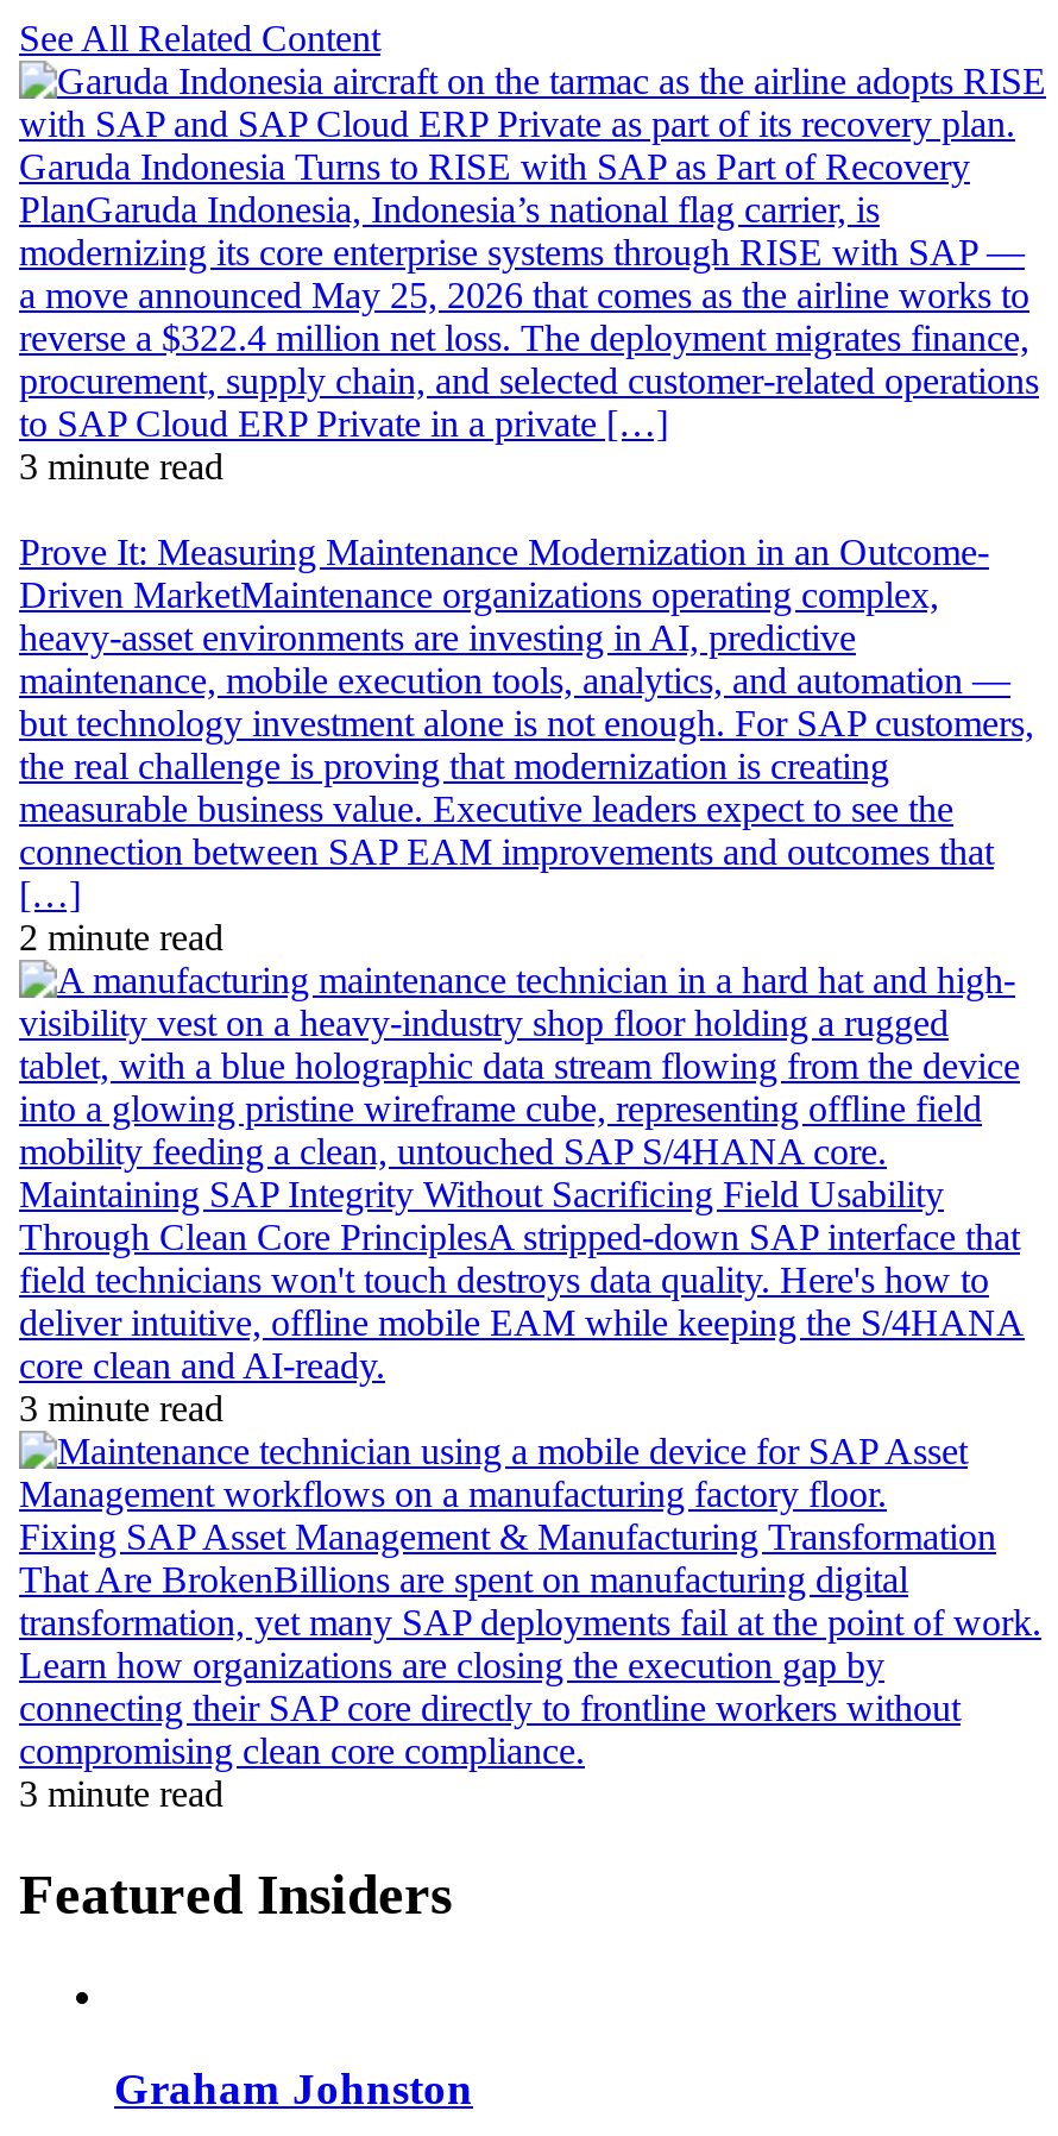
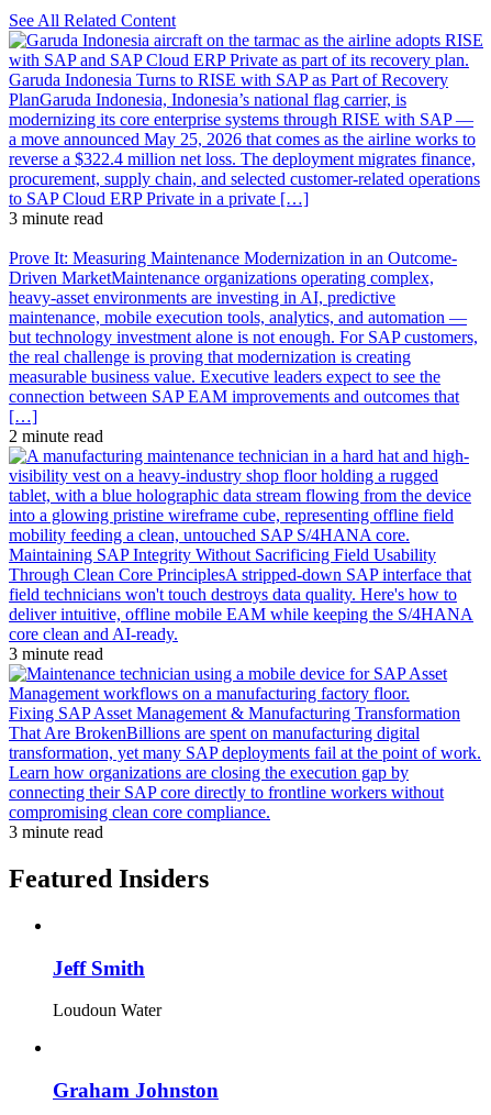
none -> [53,956,161,1020] Jeff Smith | Loudoun Water

